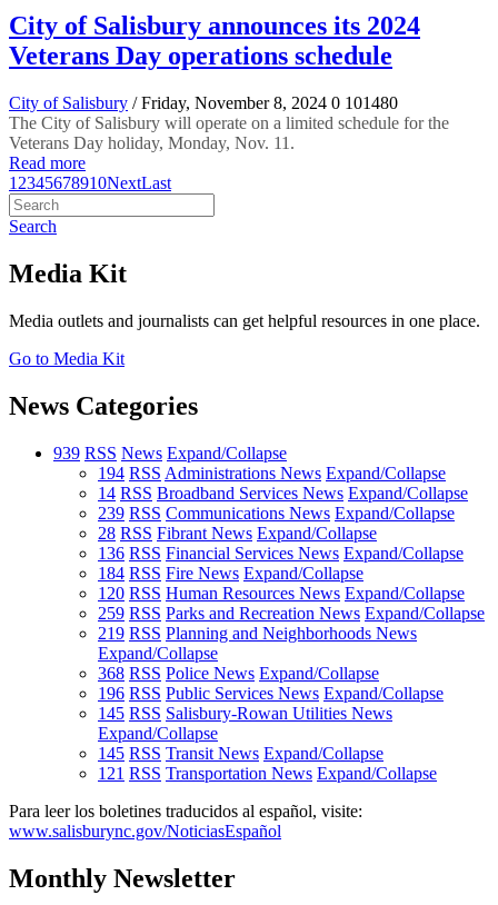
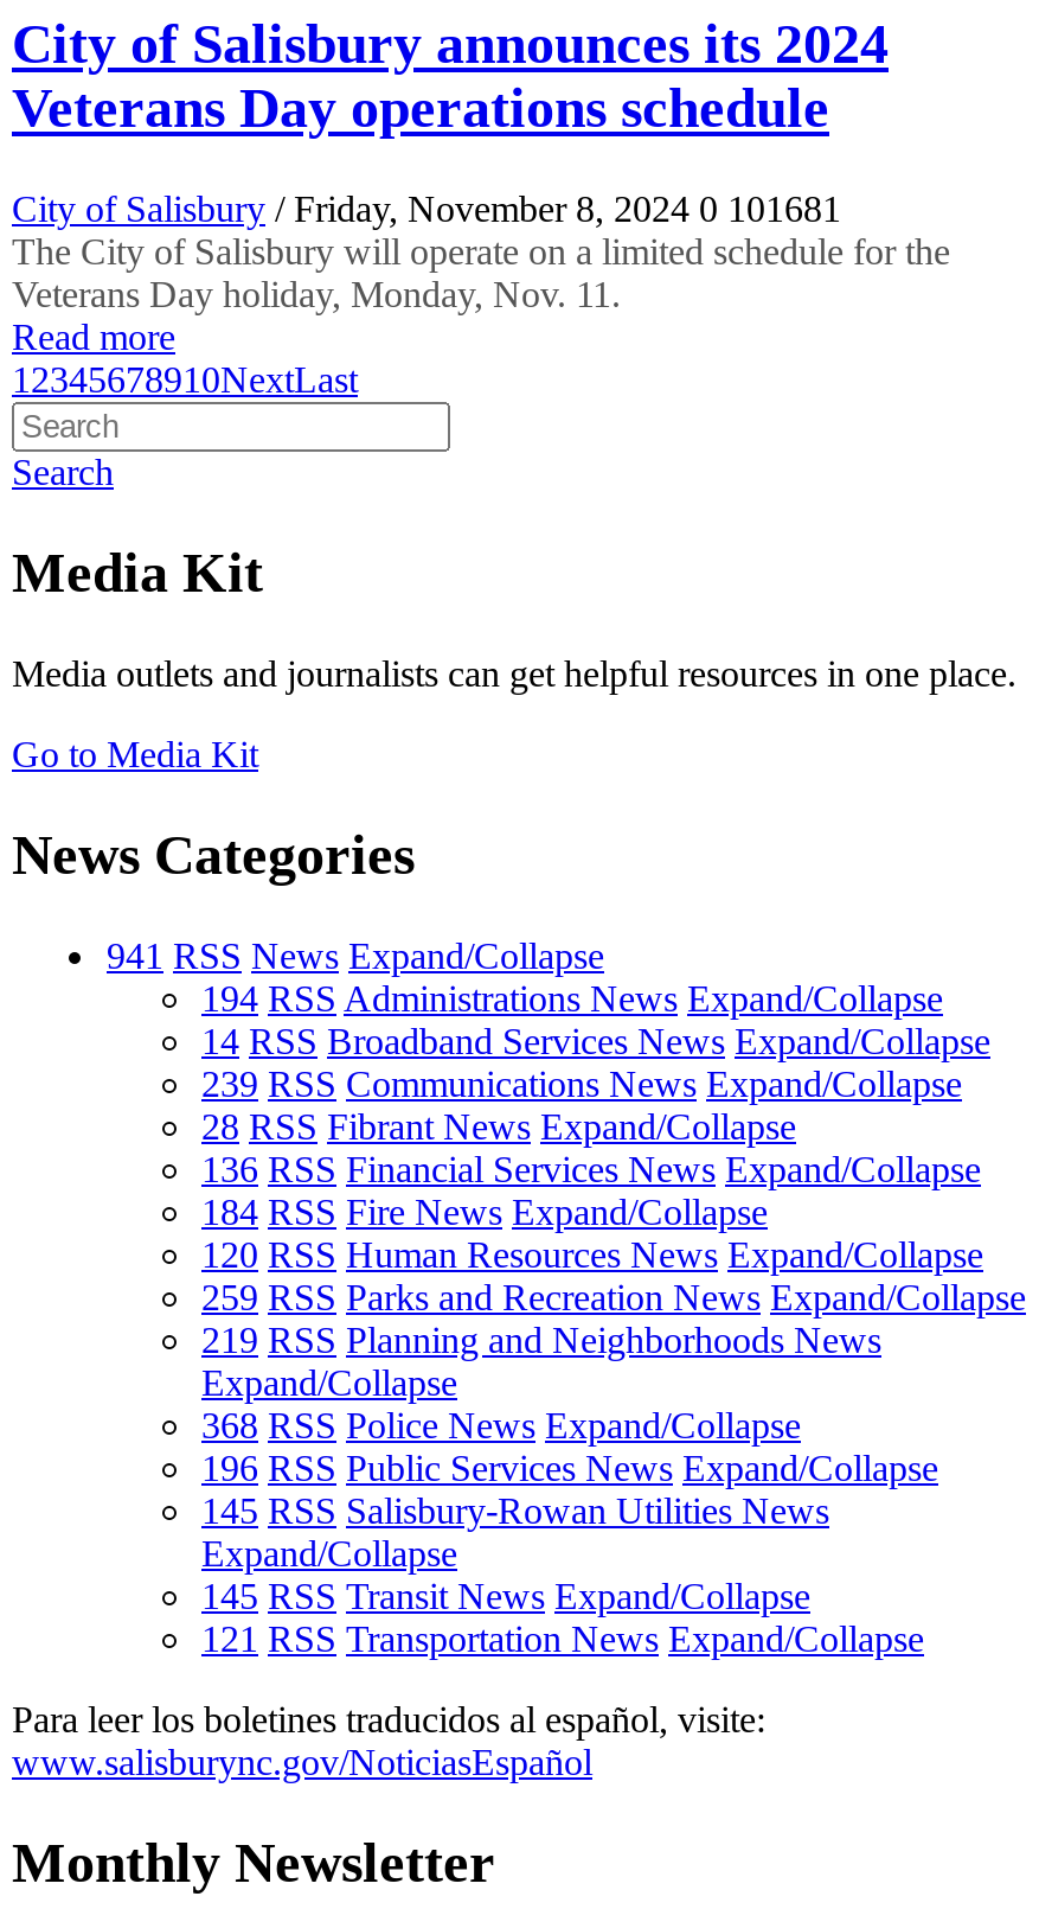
[9,94,398,112] City of Salisbury / Friday, November 8, 2024 0 101480 -> [12,189,841,229] City of Salisbury / Friday, November 8, 2024 0 101681
[53,443,287,462] 939 RSS News Expand/Collapse -> [107,935,604,975] 941 RSS News Expand/Collapse

